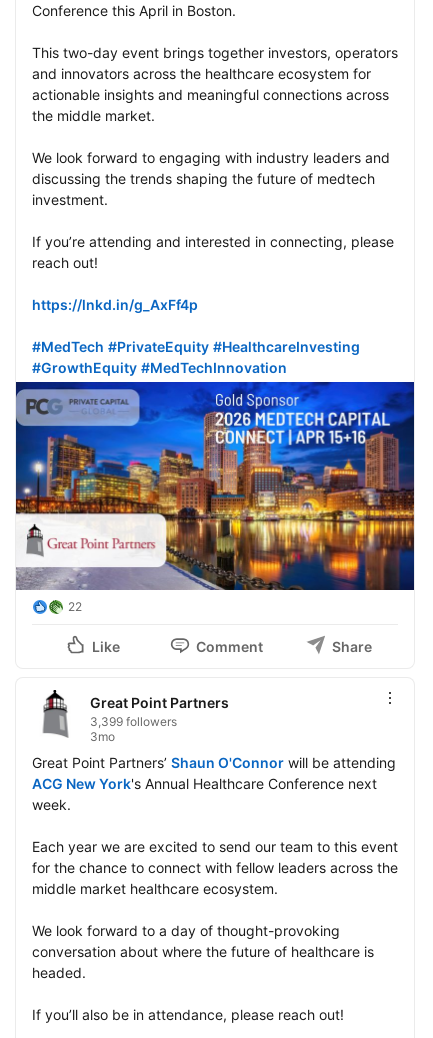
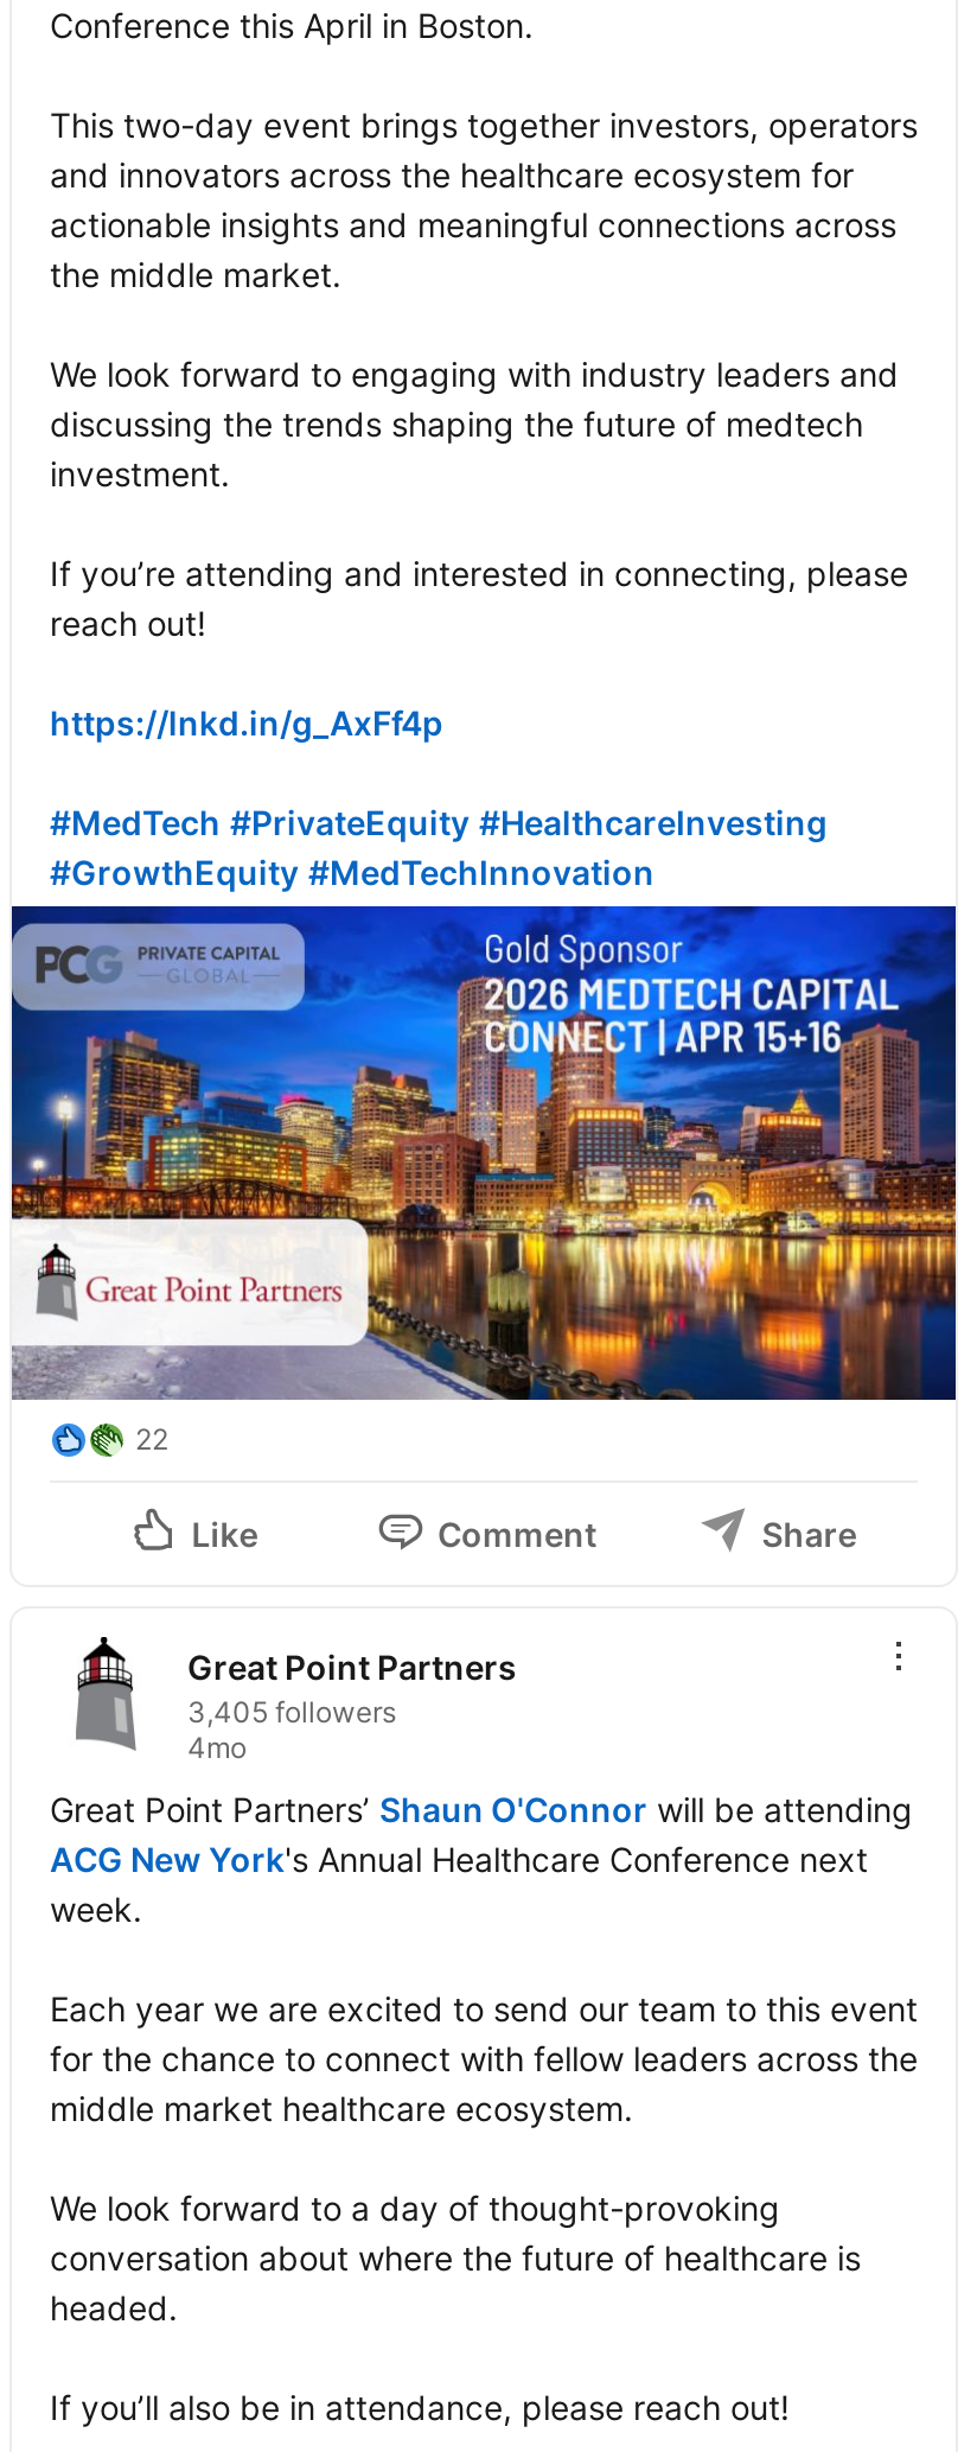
[90,714,177,744] 3,399 followers | 3mo -> [187,1694,396,1765] 3,405 followers | 4mo

